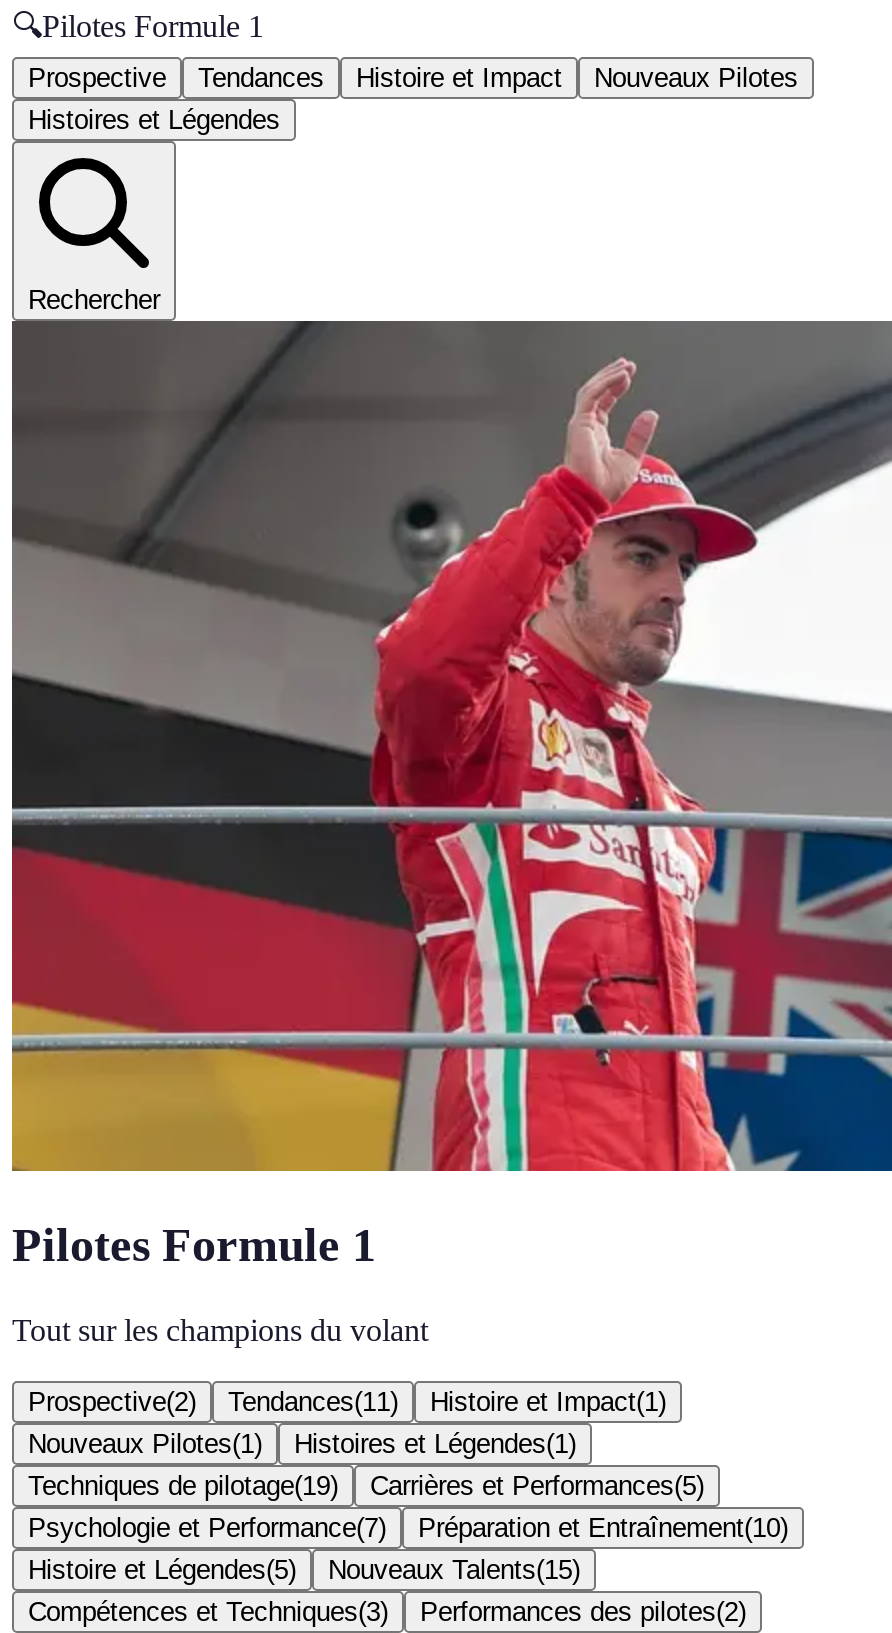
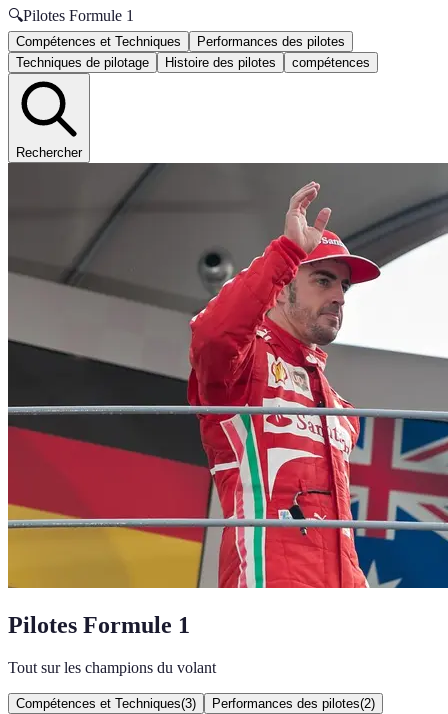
[28,63,798,135] Prospective | Tendances | Histoire et Impact | Nouveaux Pilotes | Histoires et Légendes -> [16,34,370,70] Compétences et Techniques | Performances des pilotes | Techniques de pilotage | Histoire des pilotes | compétences
[28,1387,788,1585] Prospective(2) | Tendances(11) | Histoire et Impact(1) | Nouveaux Pilotes(1) | Histoires et Légendes(1) | Techniques de pilotage(19) | Carrières et Performances(5) | Psychologie et Performance(7) | Préparation et Entraînement(10) | Histoire et Légendes(5) | Nouveaux Talents(15) -> none

